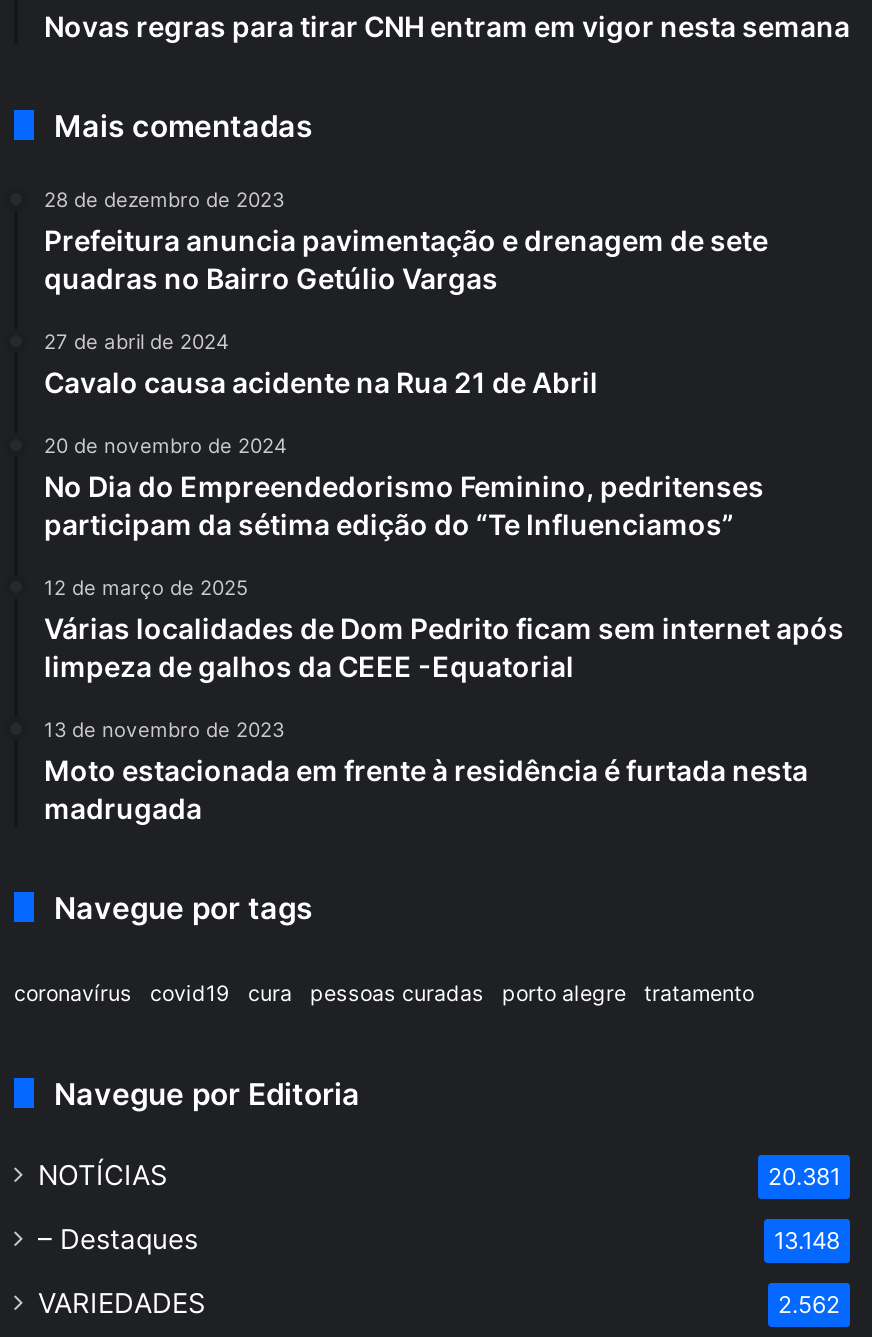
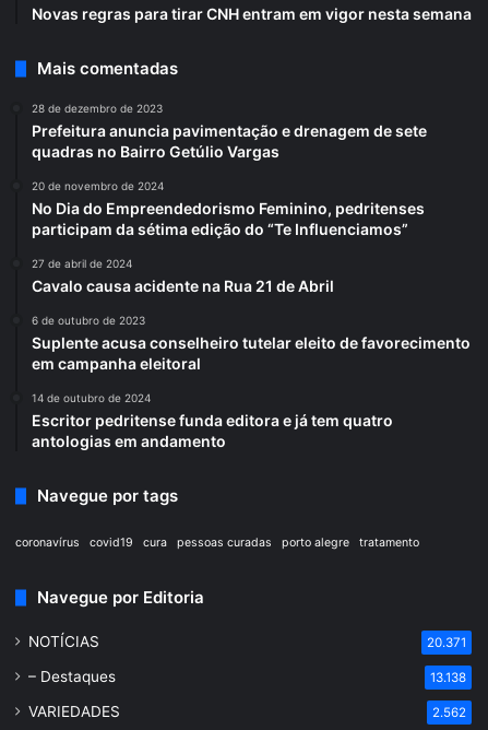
moved [44,328,598,398] -> [32,257,334,295]: 27 de abril de 2024 | Cavalo causa acidente na Rua 21 de Abril
moved [44,432,764,540] -> [32,179,425,238]: 20 de novembro de 2024 | No Dia do Empreendedorismo Feminino, pedritenses | participam da sétima edição do “Te Influenciamos”
[44,574,844,824] 12 de março de 2025 | Várias localidades de Dom Pedrito ficam sem internet após | limpeza de galhos da CEEE -Equatorial | 13 de novembro de 2023 | Moto estacionada em frente à residência é furtada nesta | madrugada -> [32,314,471,450] 6 de outubro de 2023 | Suplente acusa conselheiro tutelar eleito de favorecimento | em campanha eleitoral | 14 de outubro de 2024 | Escritor pedritense funda editora e já tem quatro | antologias em andamento
[768,1162,840,1190] 20.381 -> [427,635,466,650] 20.371
[774,1226,840,1254] 13.148 -> [430,670,466,685] 13.138

